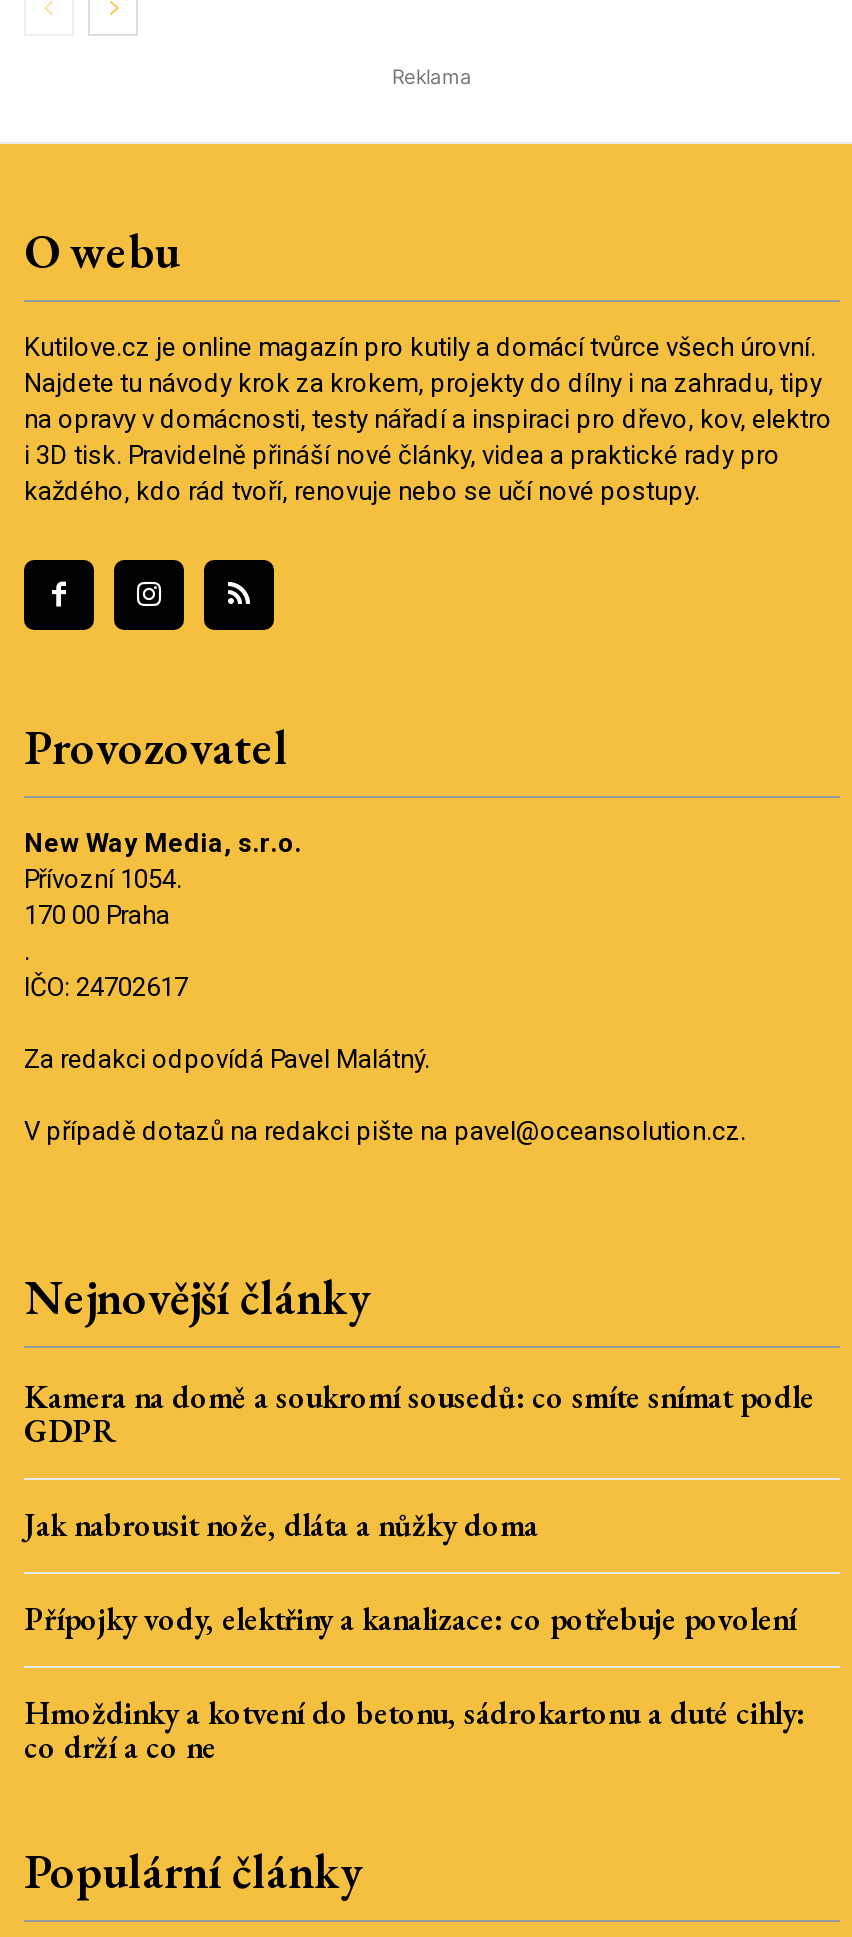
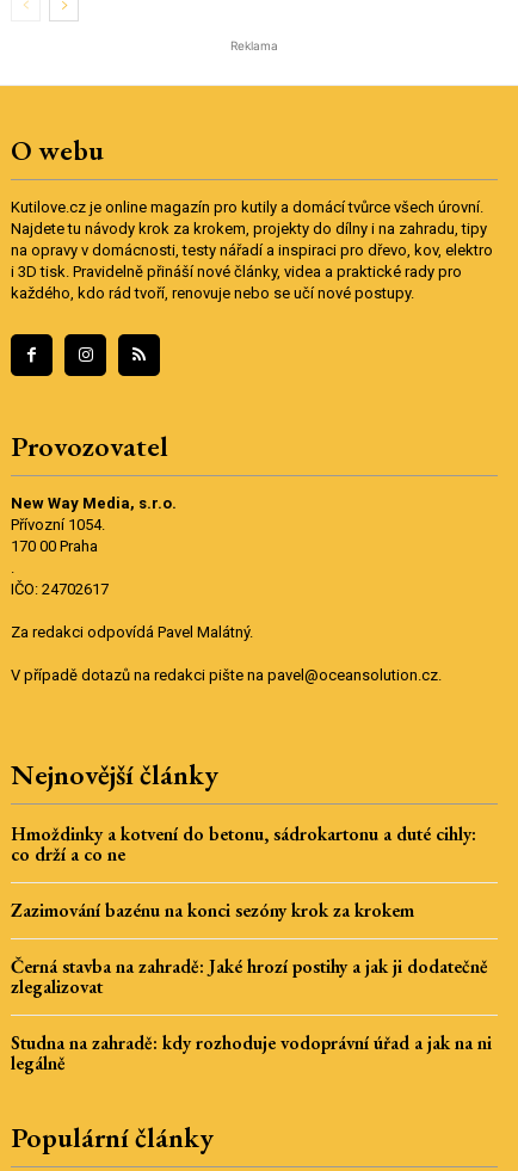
[24,1377,814,1641] Kamera na domě a soukromí sousedů: co smíte snímat podle | GDPR | Jak nabrousit nože, dláta a nůžky doma | Přípojky vody, elektřiny a kanalizace: co potřebuje povolení -> none
moved [24,1693,804,1769] -> [11,822,476,867]: Hmoždinky a kotvení do betonu, sádrokartonu a duté cihly: | co drží a co ne
none -> [11,898,492,1076] Zazimování bazénu na konci sezóny krok za krokem | Černá stavba na zahradě: Jaké hrozí postihy a jak ji dodatečně | zlegalizovat | Studna na zahradě: kdy rozhoduje vodoprávní úřad a jak na ni | legálně

